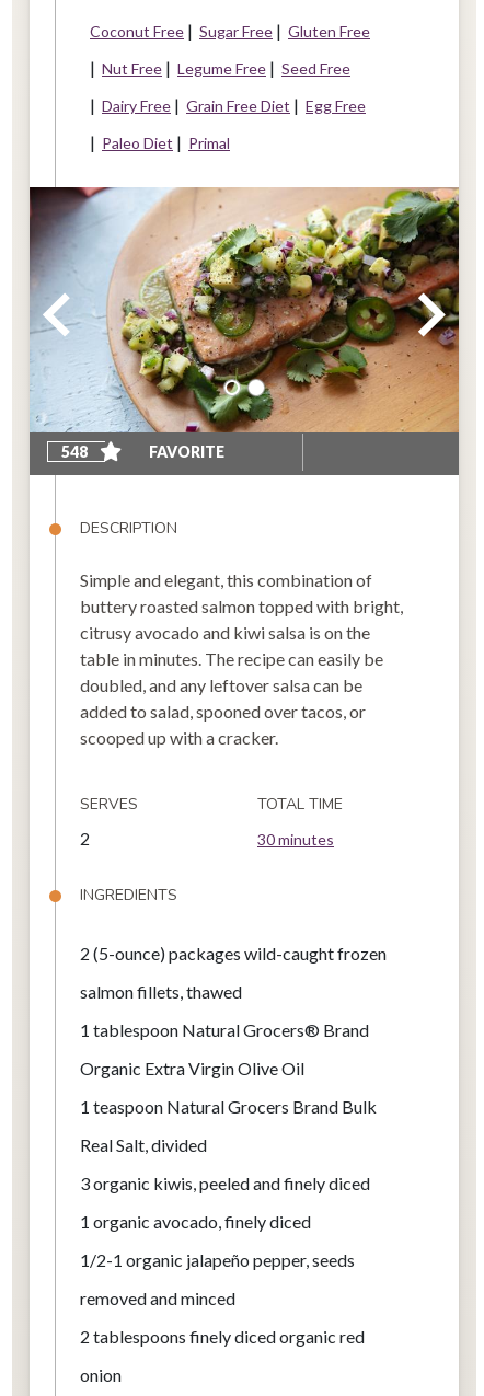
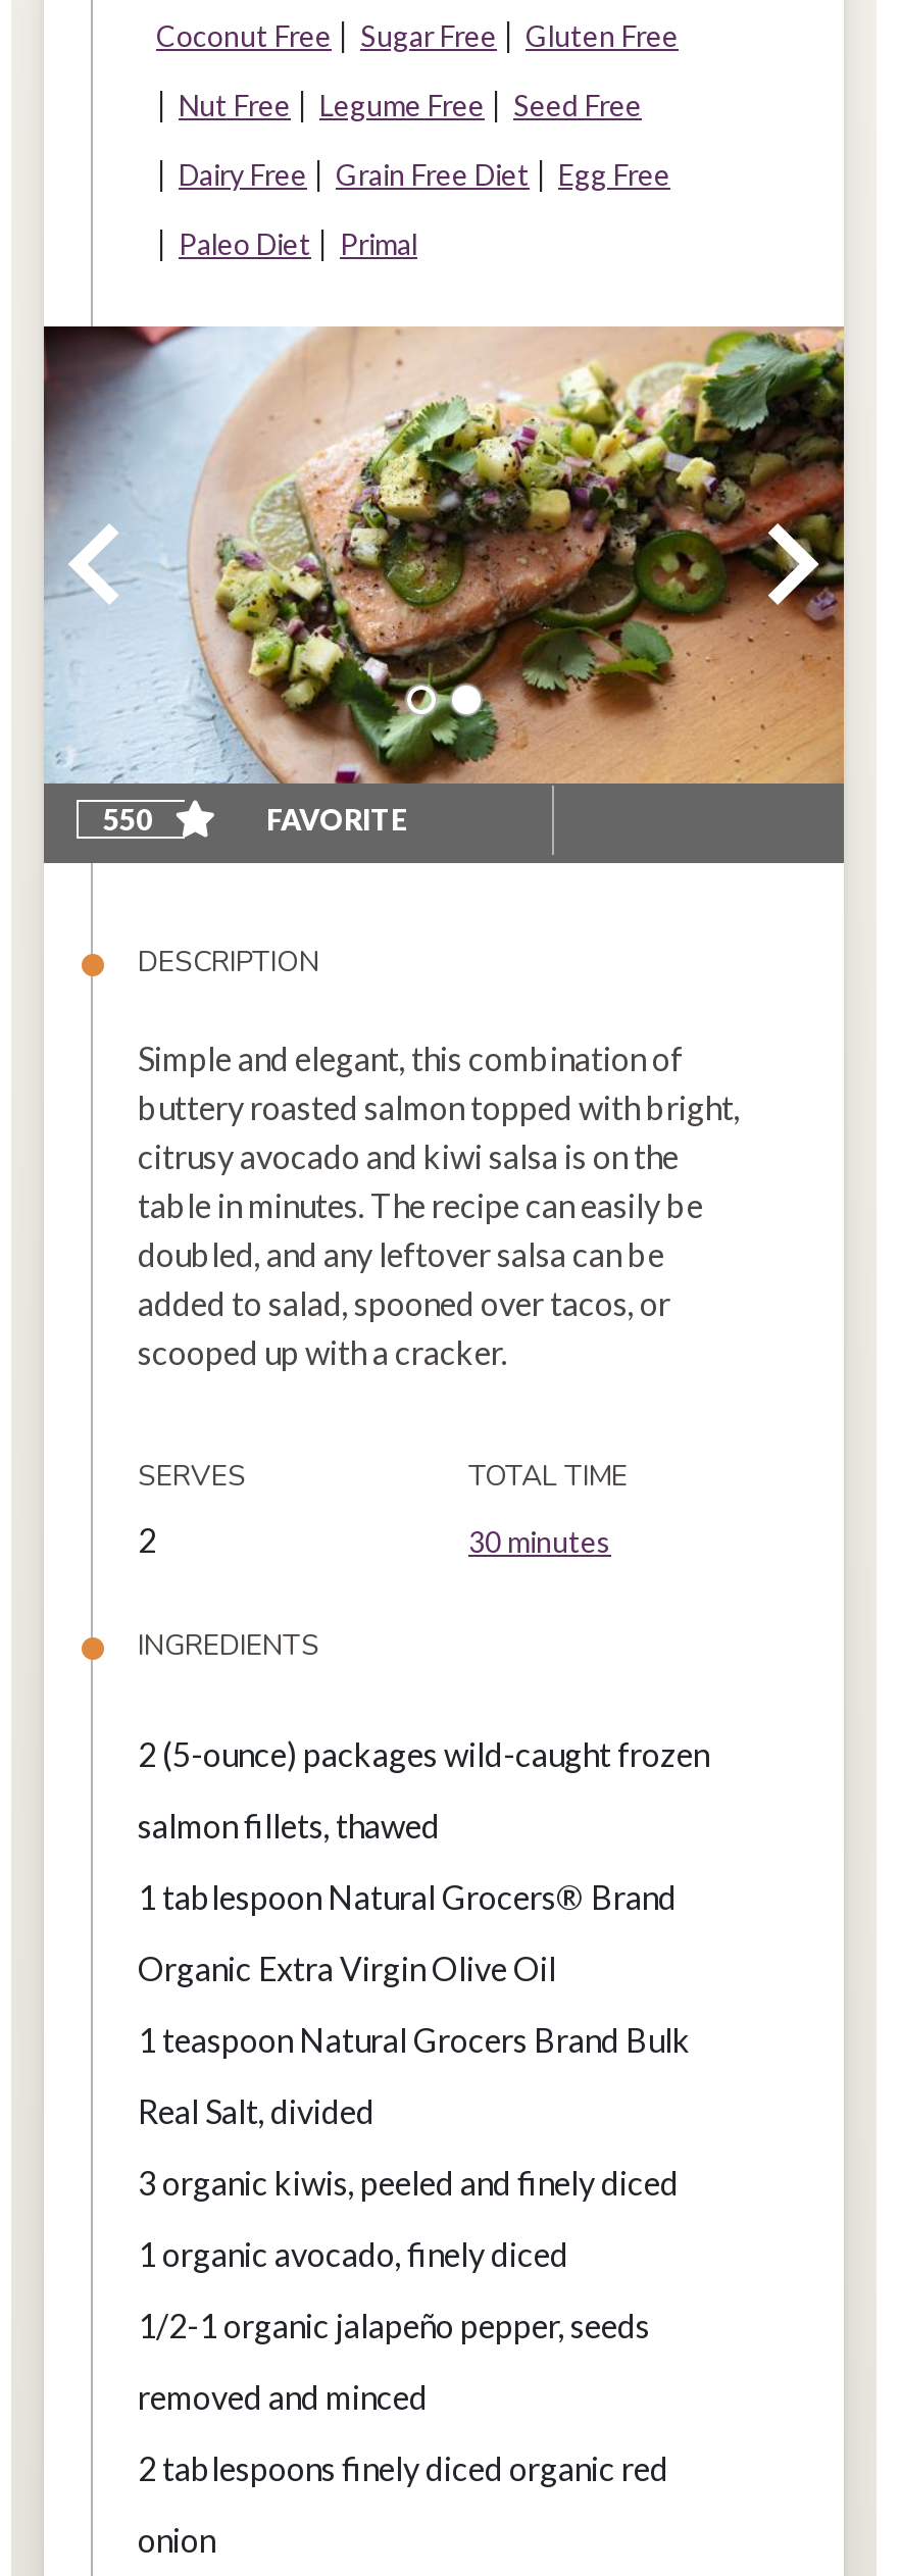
[61,443,88,461] 548 -> [103,803,152,837] 550

